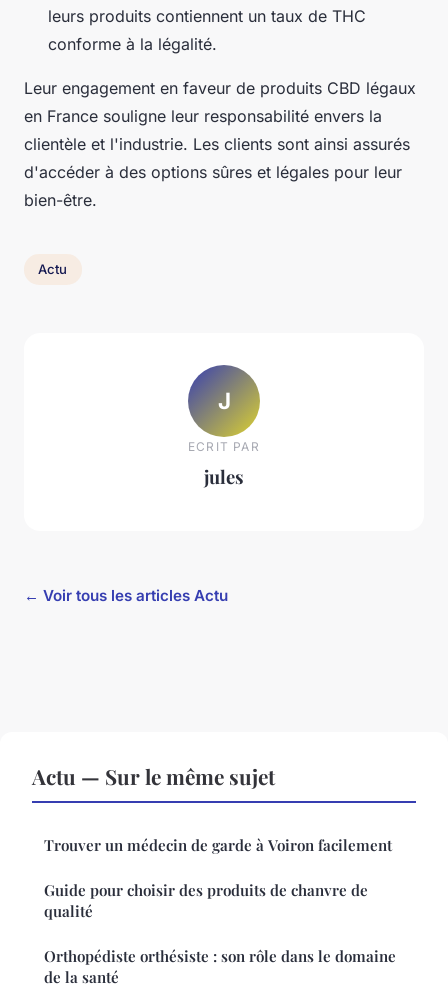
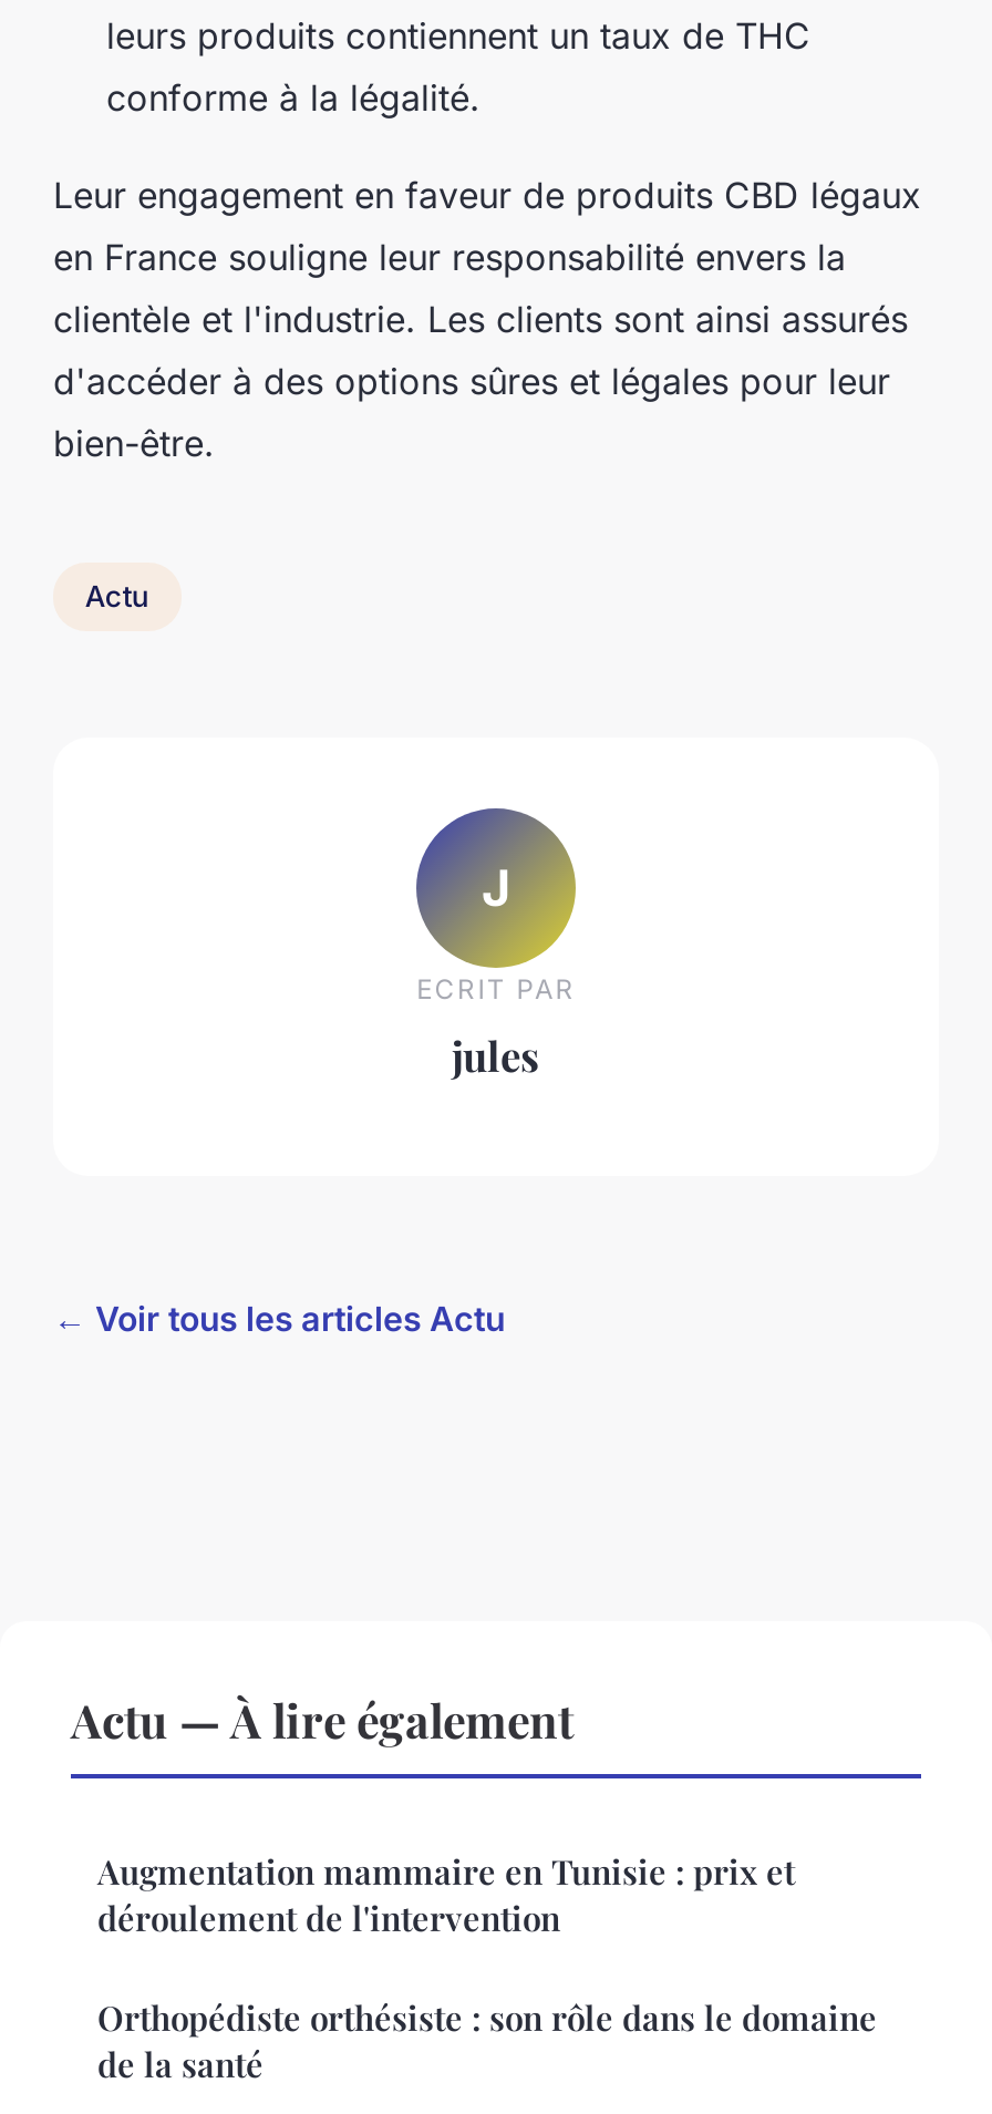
[32,761,392,920] Actu — Sur le même sujet | Trouver un médecin de garde à Voiron facilement | Guide pour choisir des produits de chanvre de | qualité -> [71,1687,795,1939] Actu — À lire également | Augmentation mammaire en Tunisie : prix et | déroulement de l'intervention

